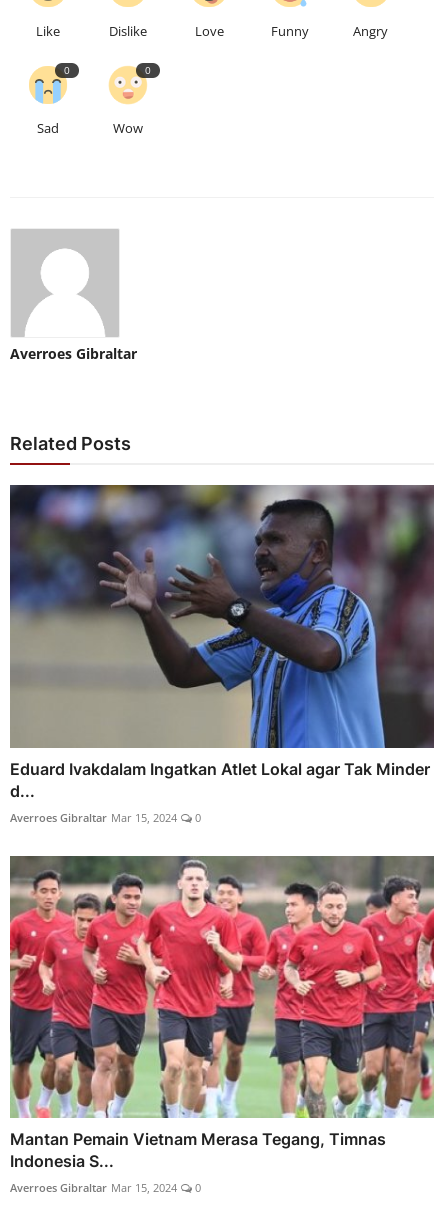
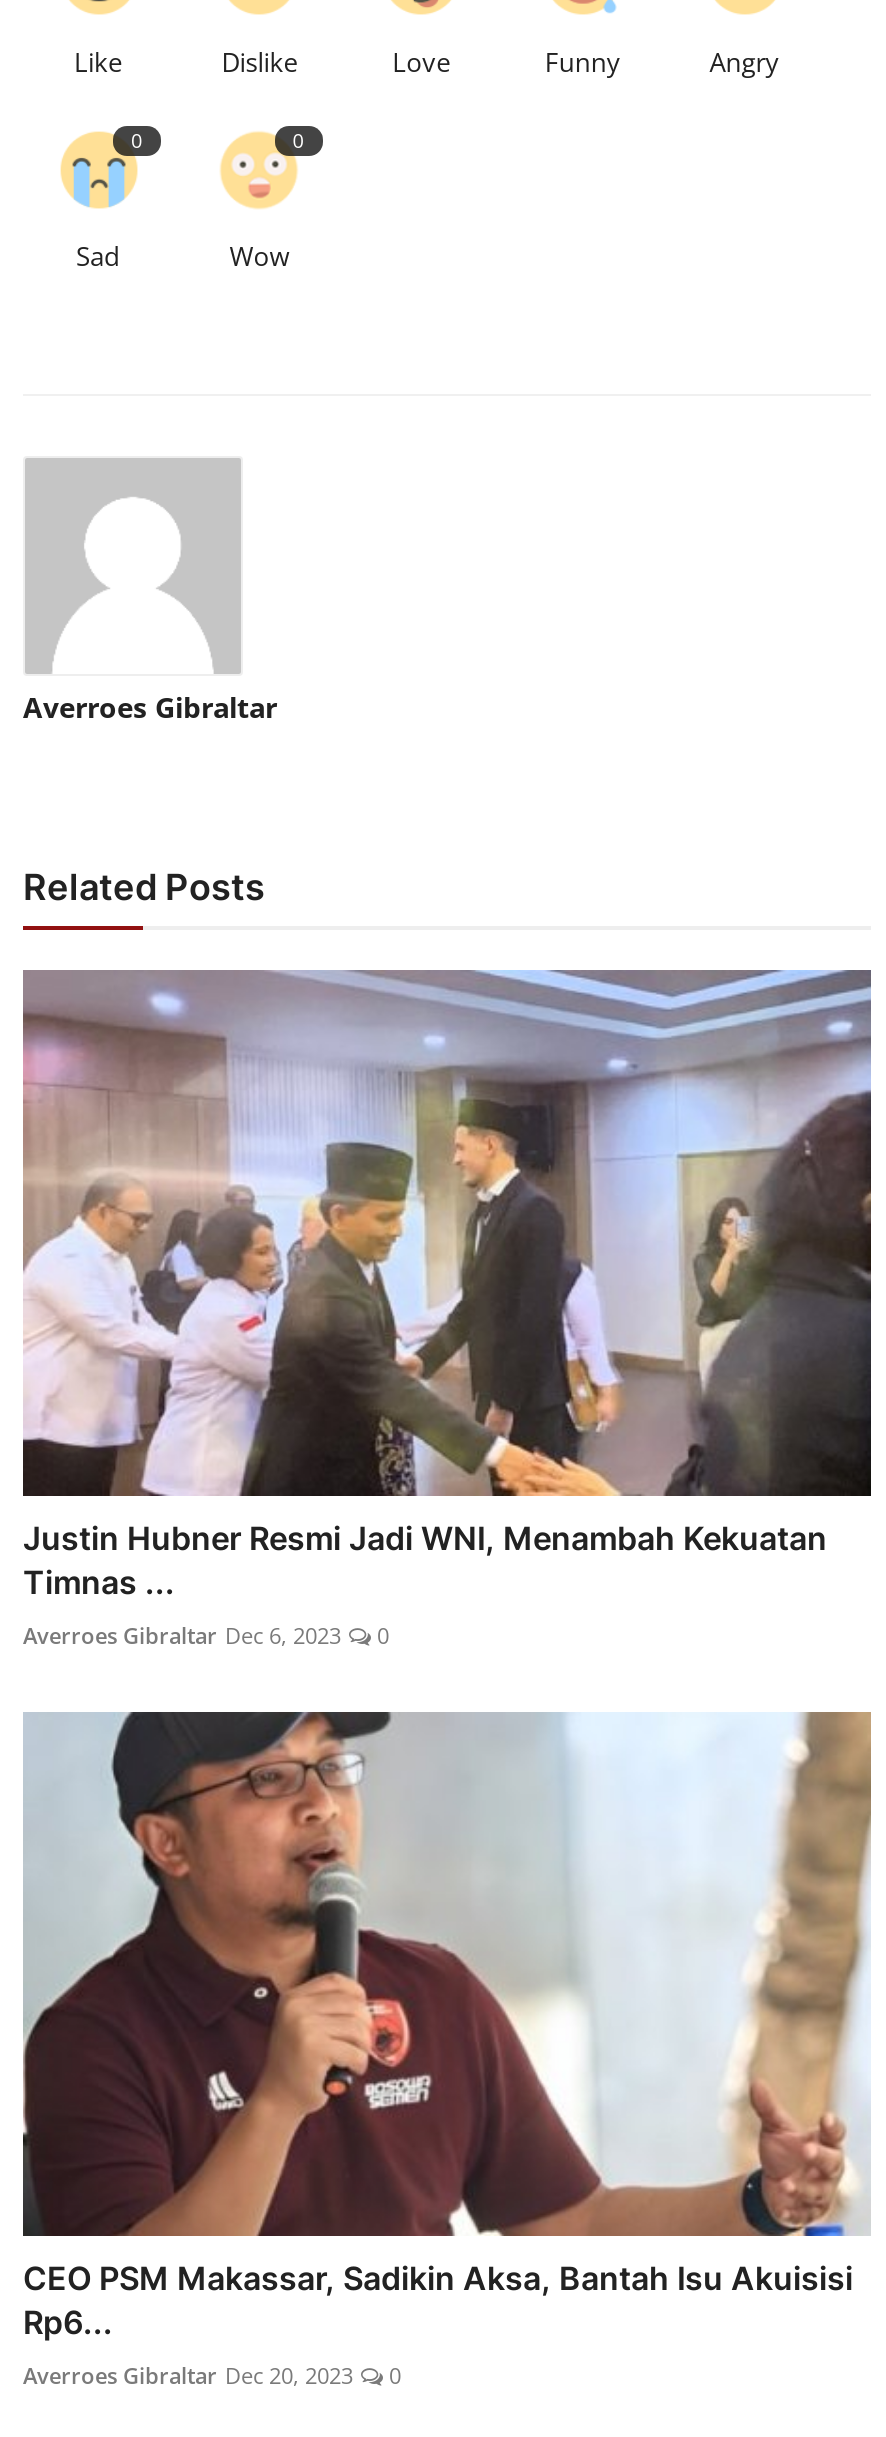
[9,484,435,825] [image] | Eduard Ivakdalam Ingatkan Atlet Lokal agar Tak Minder | d... | Averroes Gibraltar Mar 15, 2024 -> [21,970,871,1649] [image] | Justin Hubner Resmi Jadi WNI, Menambah Kekuatan | Timnas ... | Averroes Gibraltar Dec 6, 2023
[9,855,435,1195] [image] | Mantan Pemain Vietnam Merasa Tegang, Timnas | Indonesia S... | Averroes Gibraltar Mar 15, 2024 -> [21,1712,873,2390] [image] | CEO PSM Makassar, Sadikin Aksa, Bantah Isu Akuisisi | Rp6... | Averroes Gibraltar Dec 20, 2023

